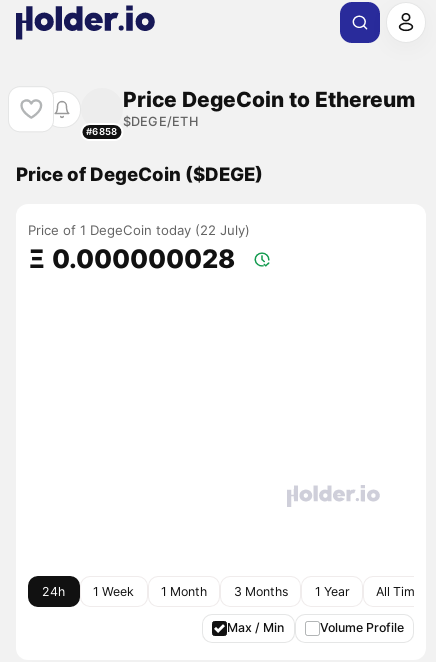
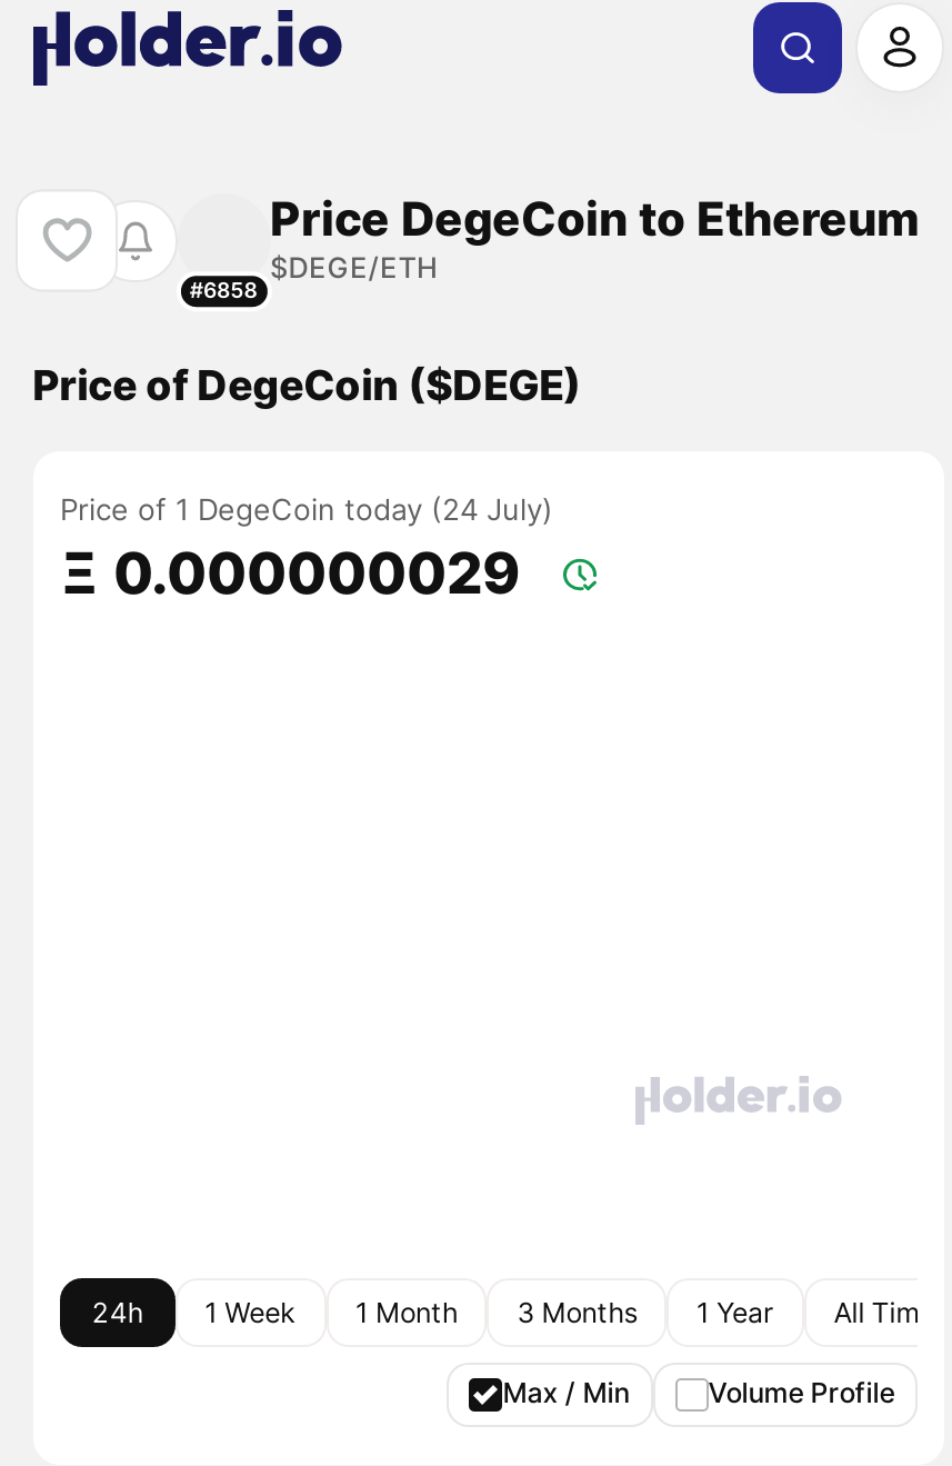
[28,222,250,238] Price of 1 DegeCoin today (22 July) -> [60,492,553,528] Price of 1 DegeCoin today (24 July)
[28,243,235,274] Ξ 0.000000028 -> [60,539,520,608] Ξ 0.000000029

